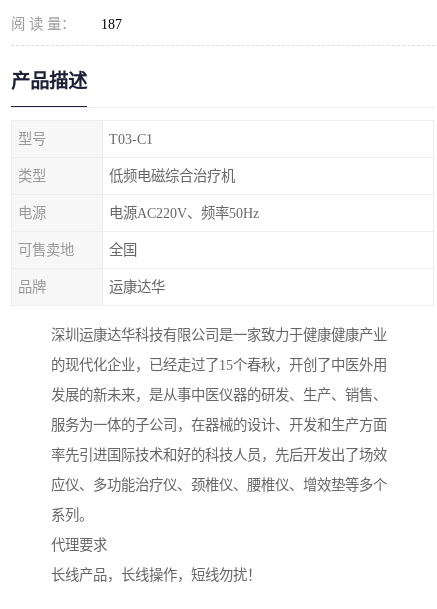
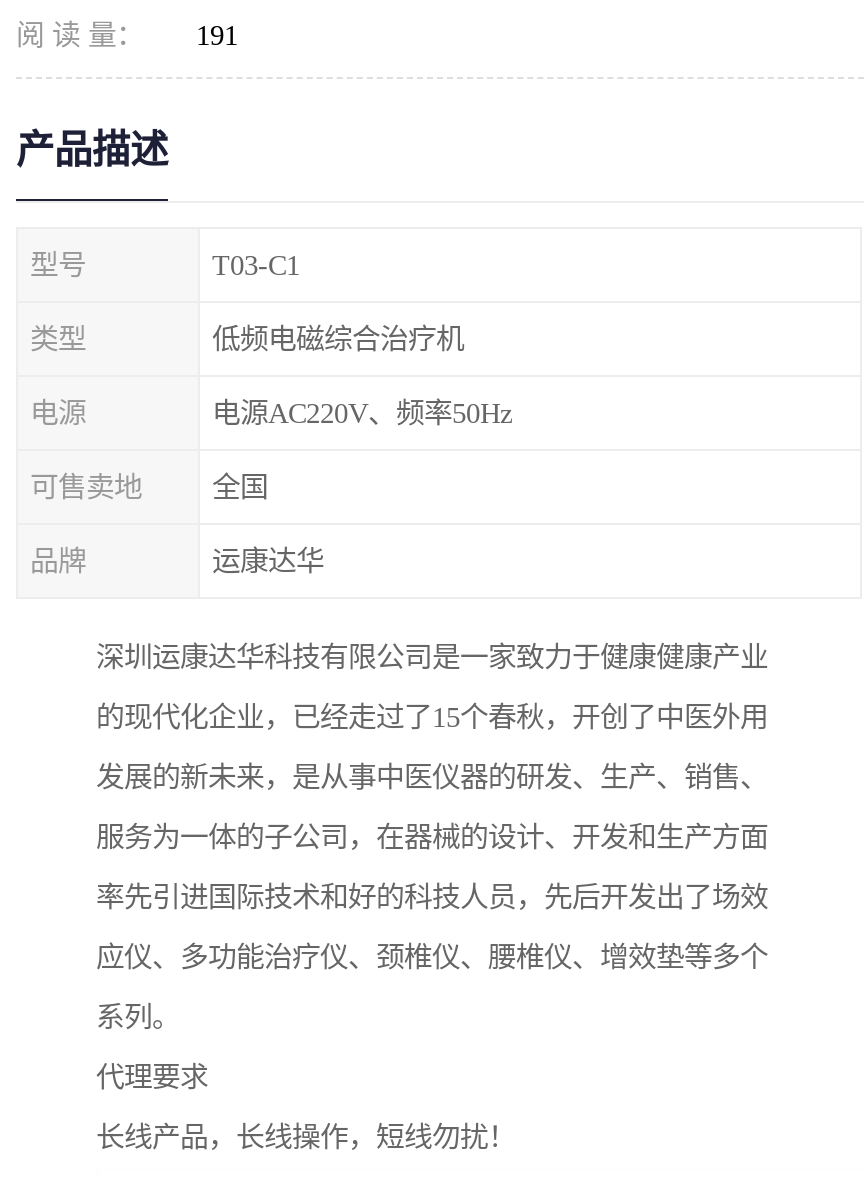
[11,16,122,32] 阅 读 量： 187 -> [16,19,238,51] 阅 读 量： 191

